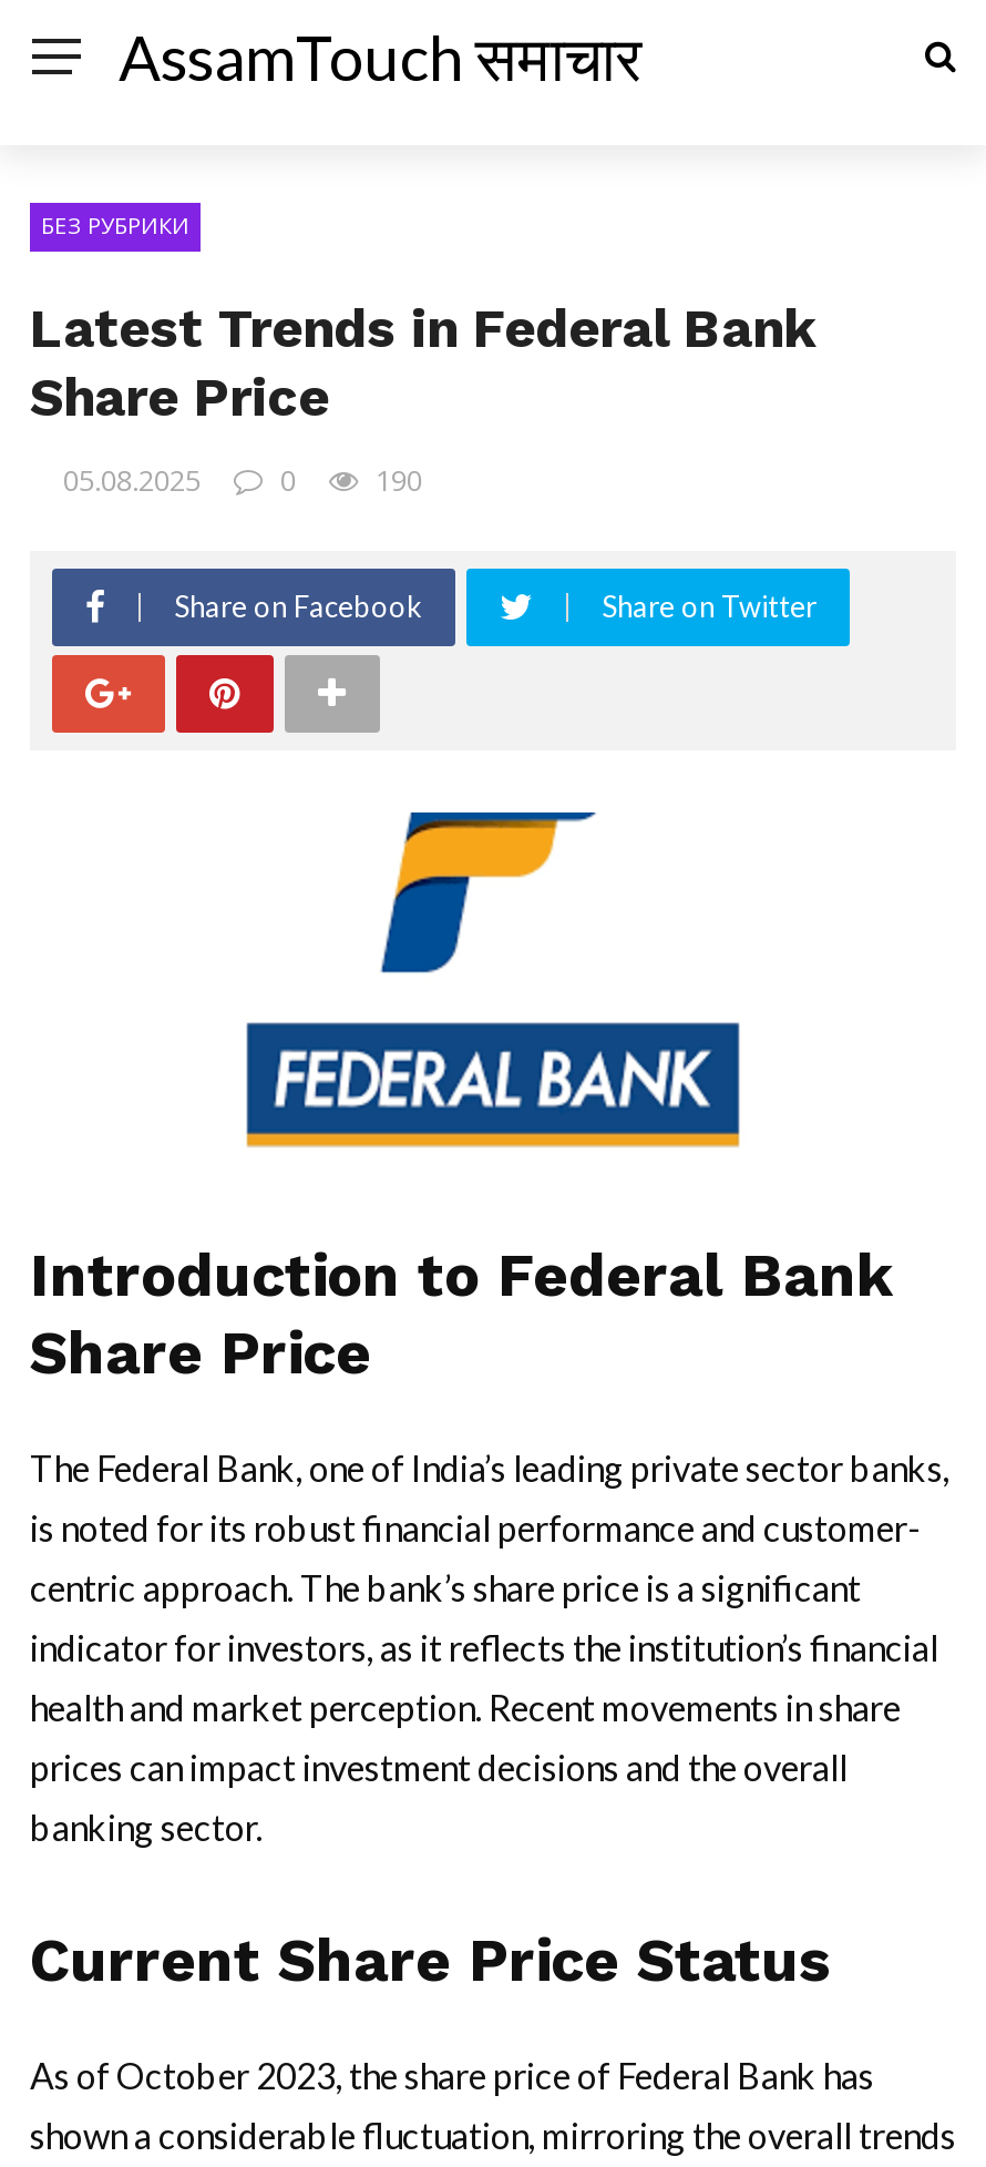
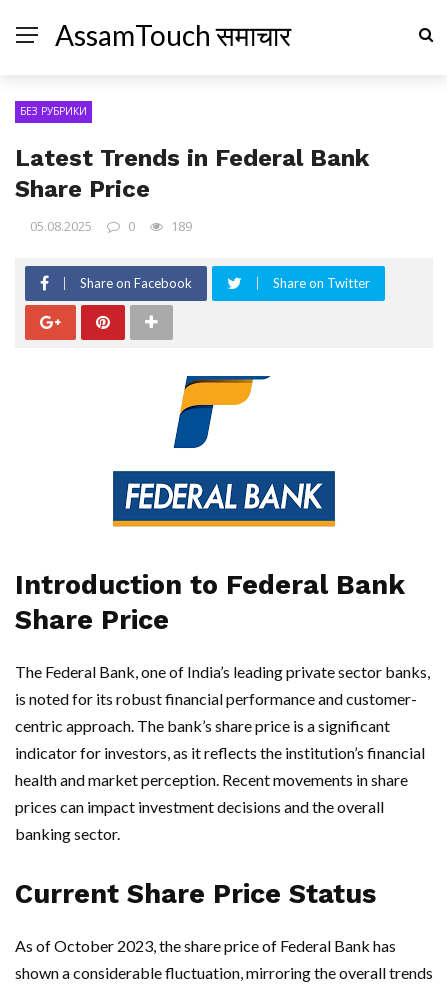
[63,460,422,500] 05.08.2025 0 190 -> [30,217,192,235] 05.08.2025 0 189

